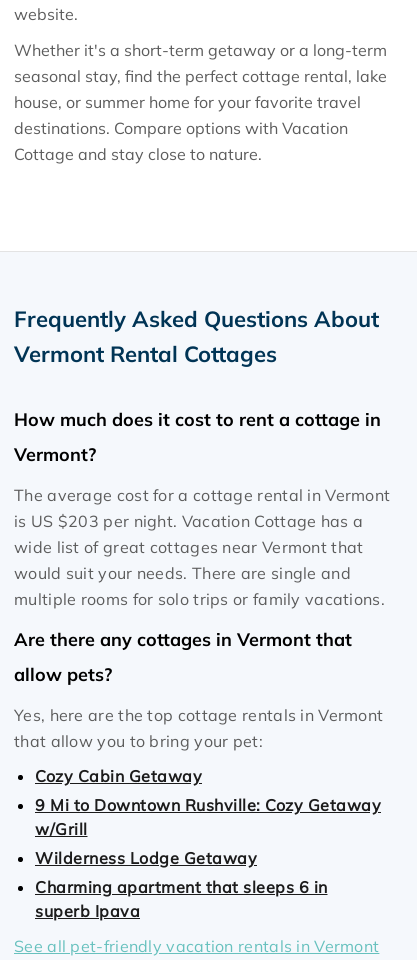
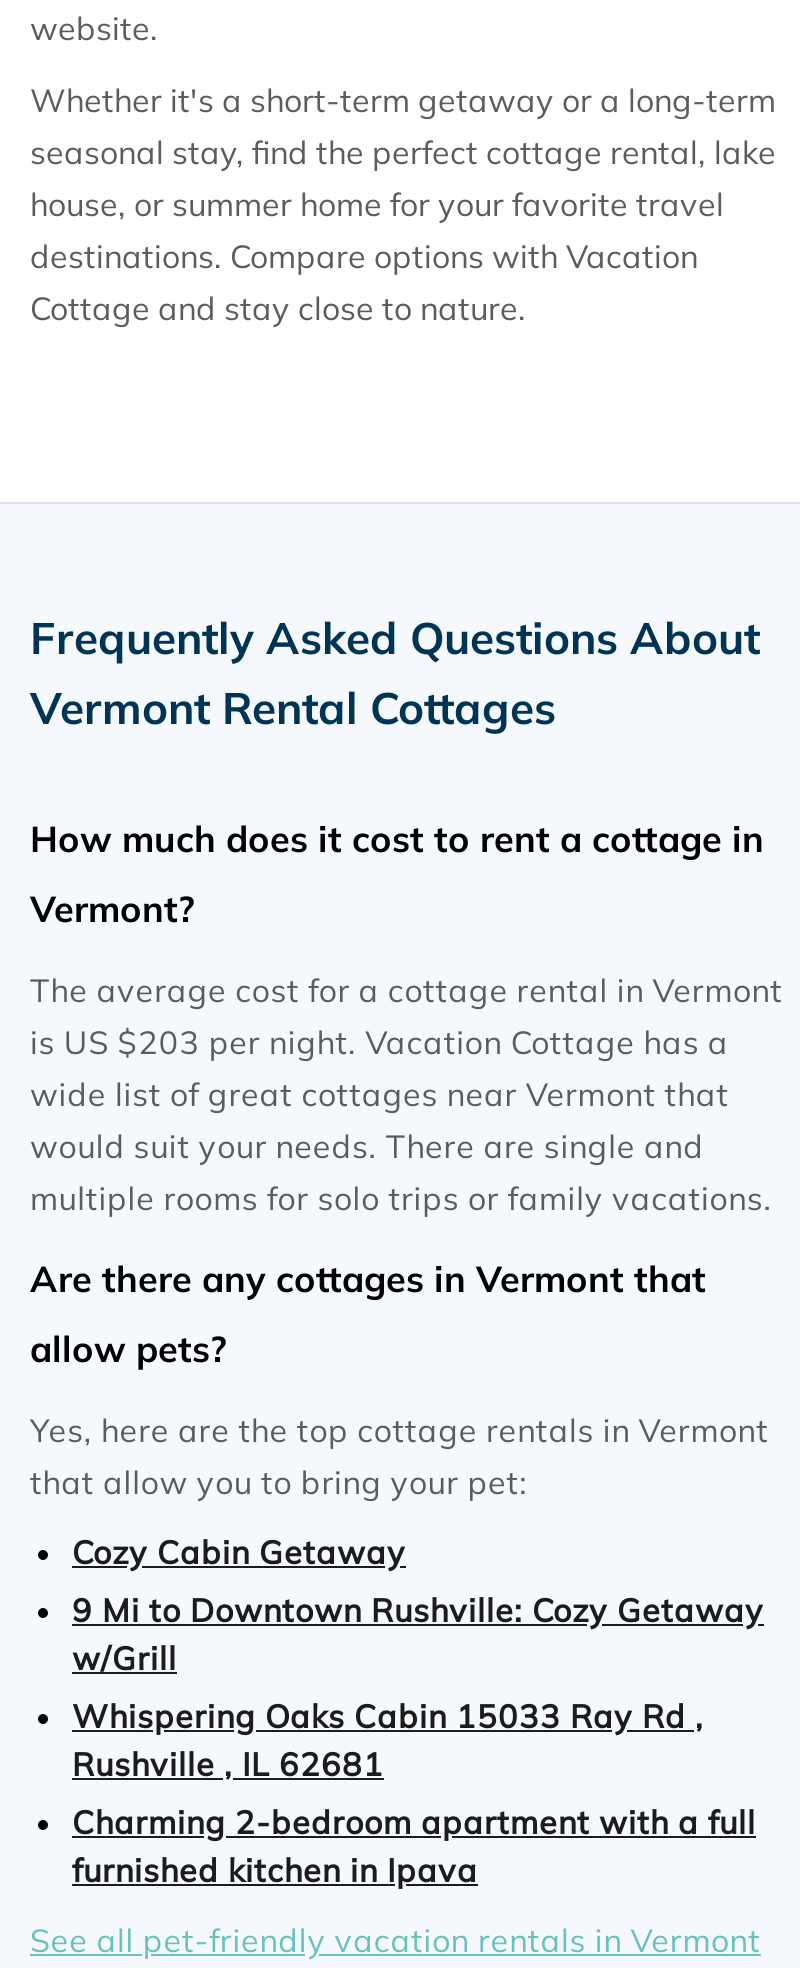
[35,848,327,921] Wilderness Lodge Getaway | Charming apartment that sleeps 6 in | superb Ipava -> [72,1696,756,1890] Whispering Oaks Cabin 15033 Ray Rd , | Rushville , IL 62681 | Charming 2-bedroom apartment with a full | furnished kitchen in Ipava

